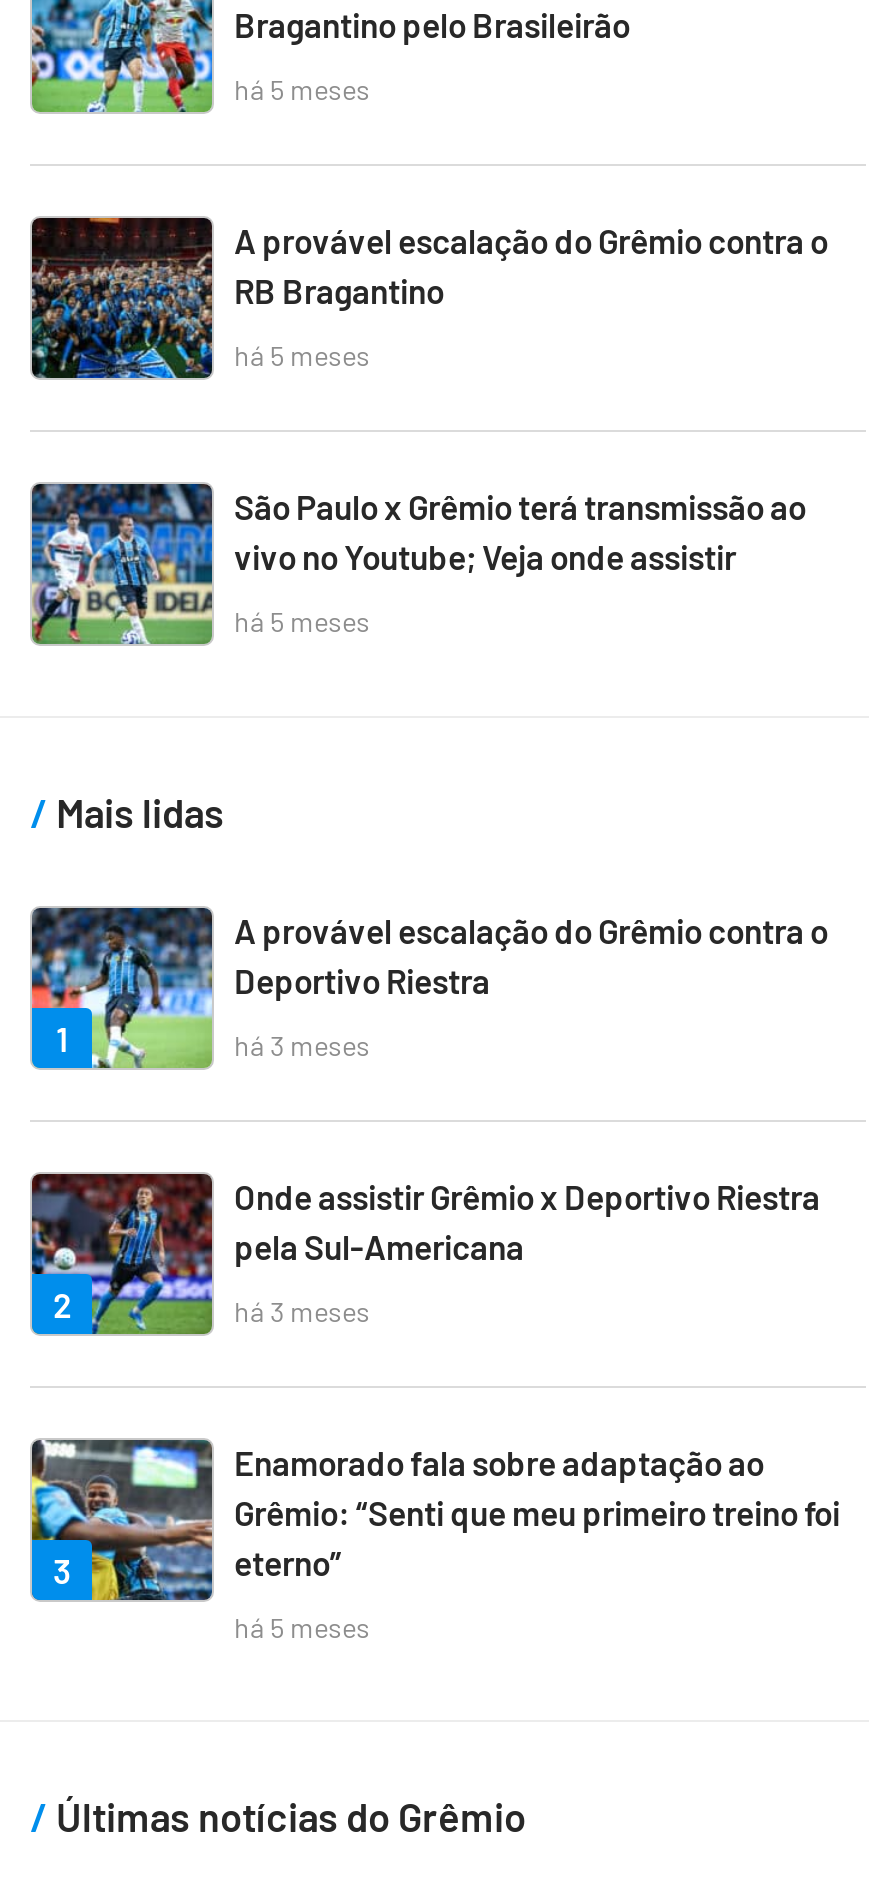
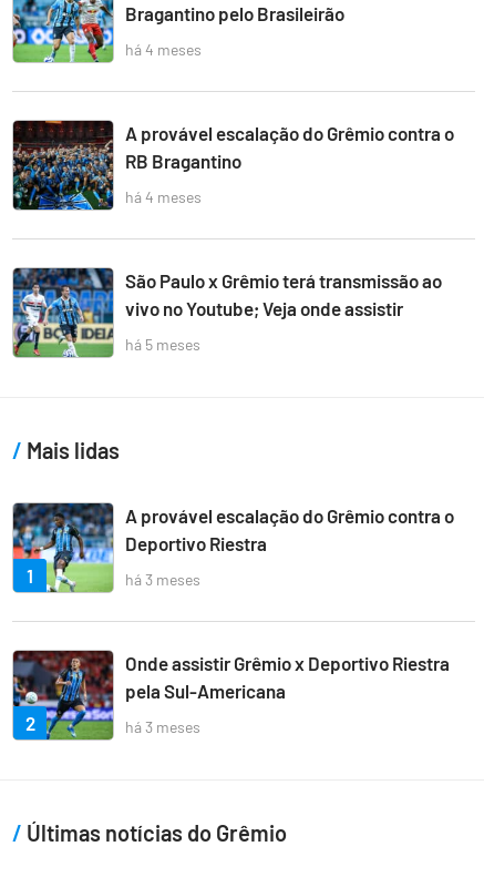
[234,72,370,106] há 5 meses -> [125,40,202,59] há 4 meses
[234,338,370,372] há 5 meses -> [125,187,202,206] há 4 meses
[30,1438,206,1604] [image] | 3 -> none
[234,1443,840,1644] Enamorado fala sobre adaptação ao | Grêmio: “Senti que meu primeiro treino foi | eterno” | há 5 meses -> none

